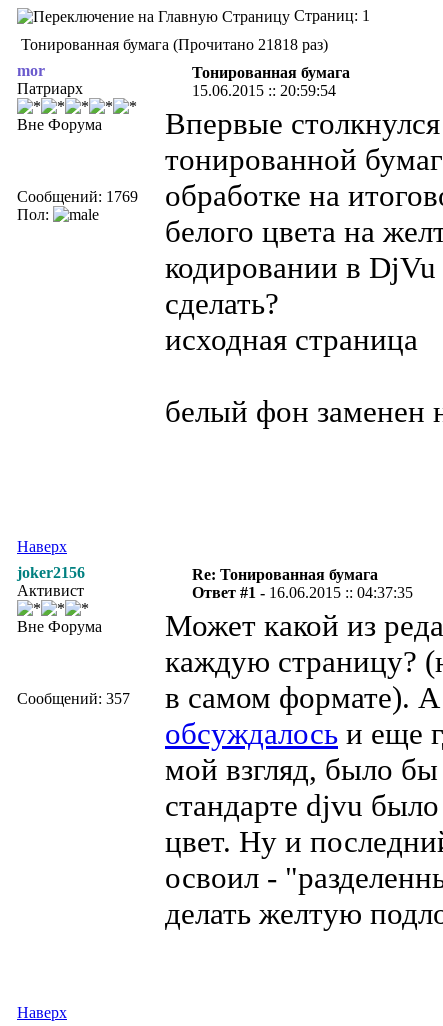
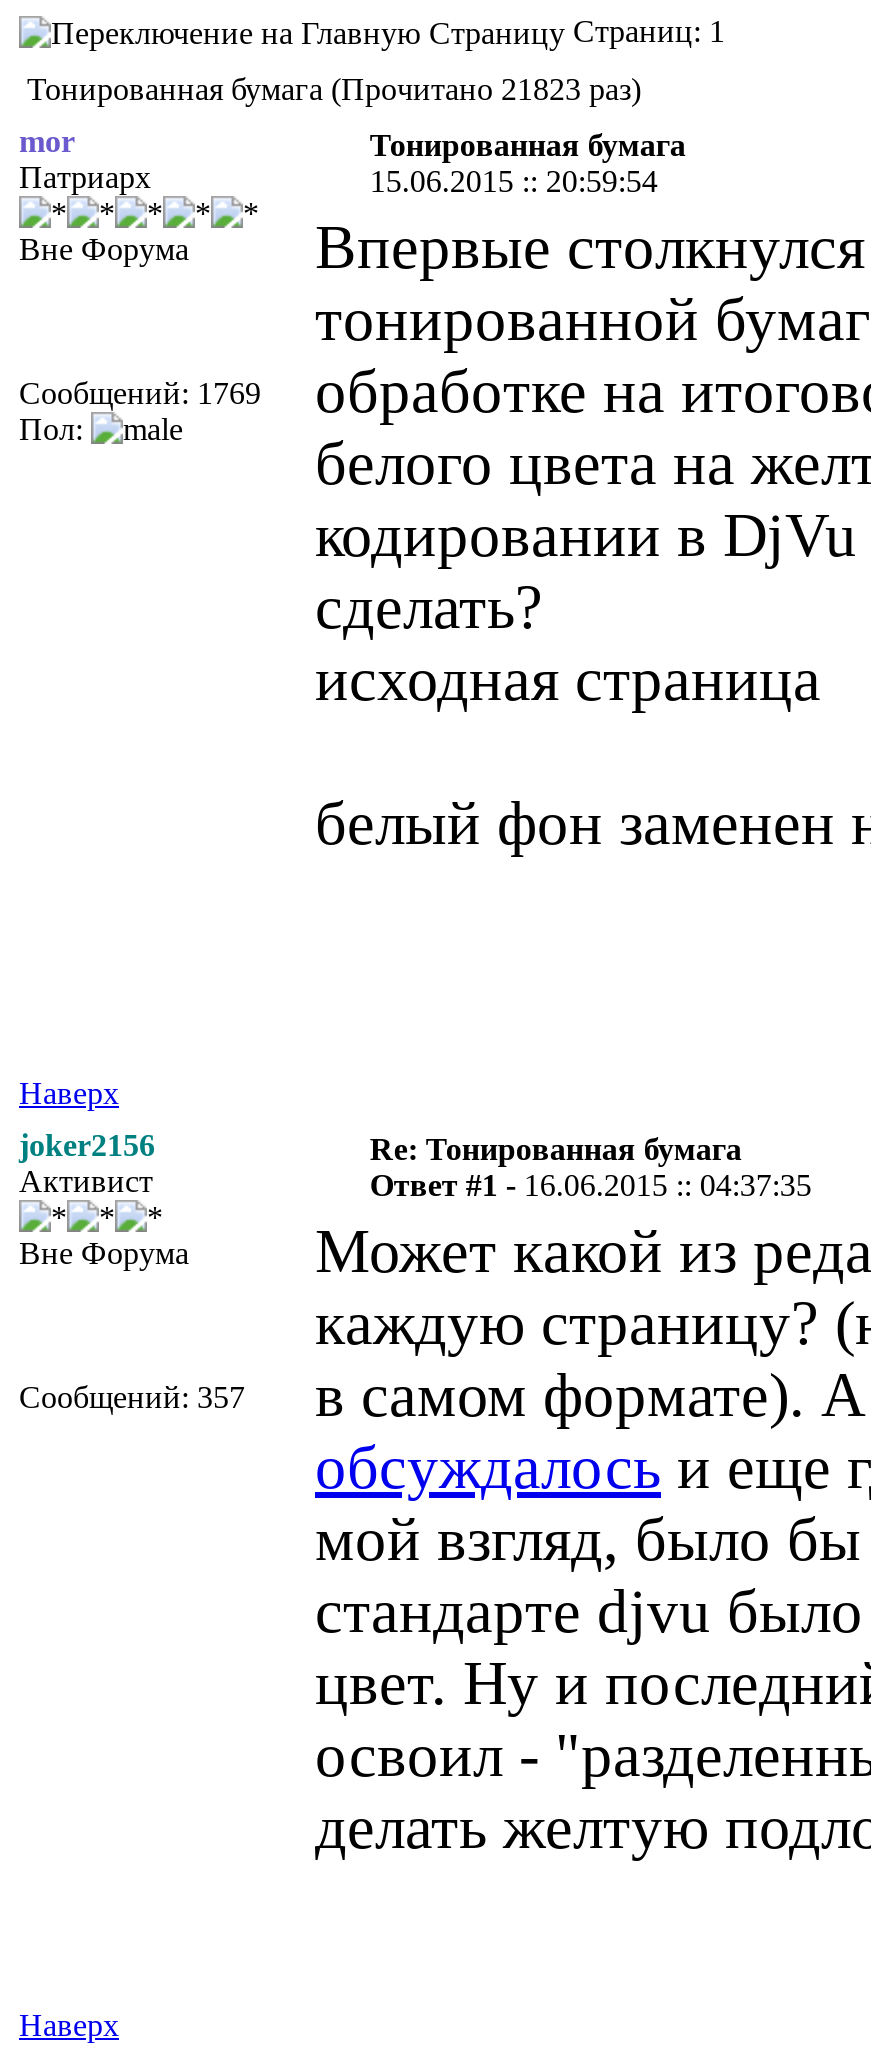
[17,36,328,53] Тонированная бумага (Прочитано 21818 раз) -> [19,72,641,106] Тонированная бумага (Прочитано 21823 раз)

